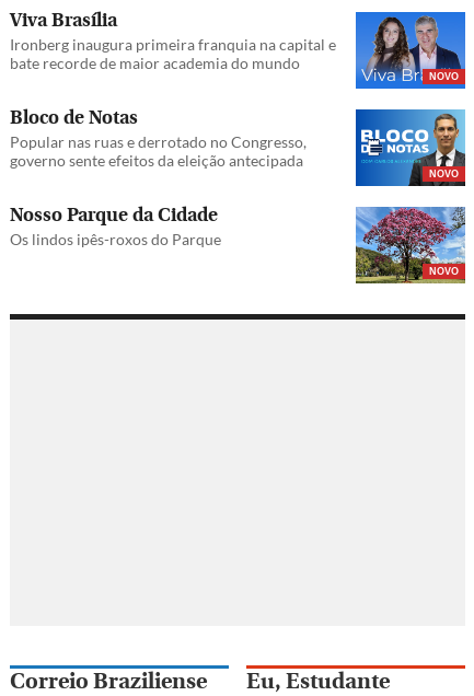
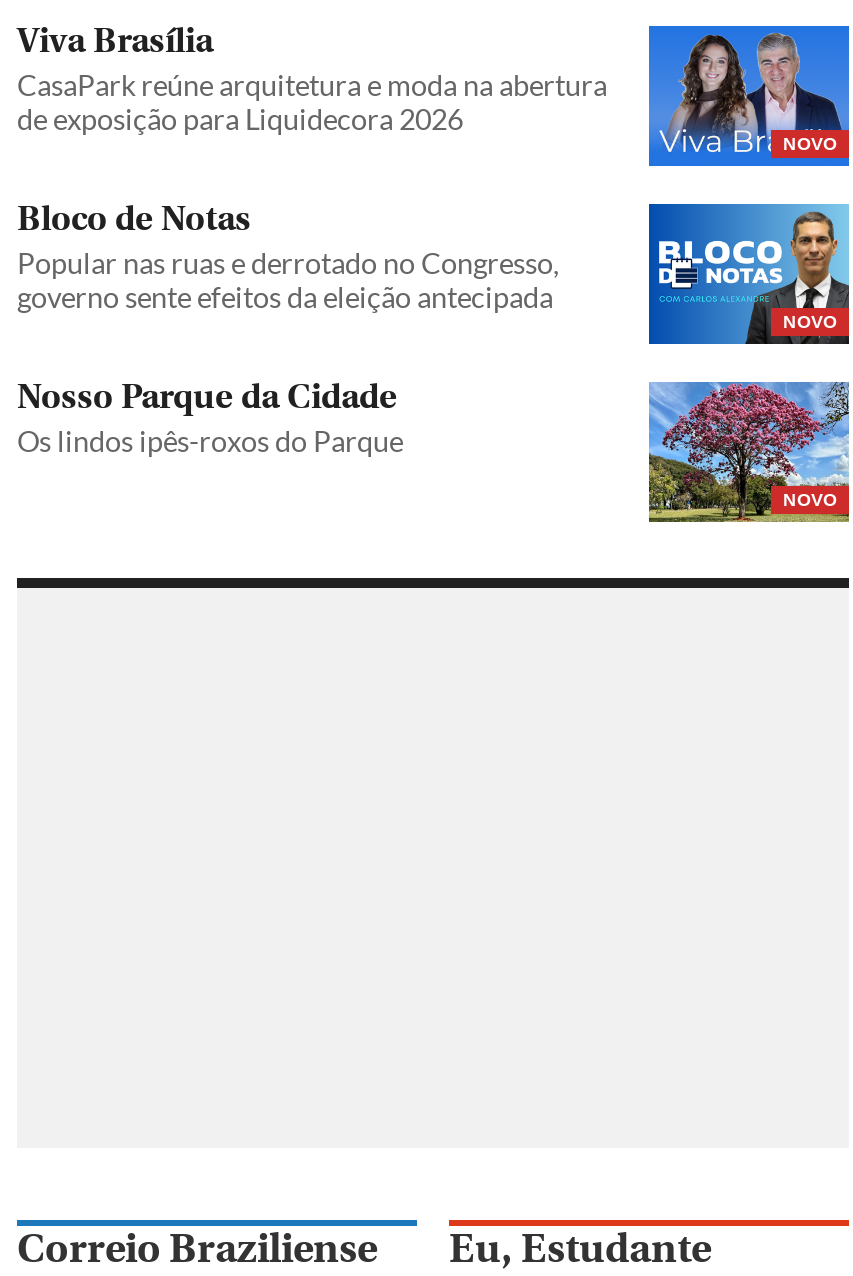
[10,35,336,72] Ironberg inaugura primeira franquia na capital e | bate recorde de maior academia do mundo -> [17,68,607,136] CasaPark reúne arquitetura e moda na abertura | de exposição para Liquidecora 2026

